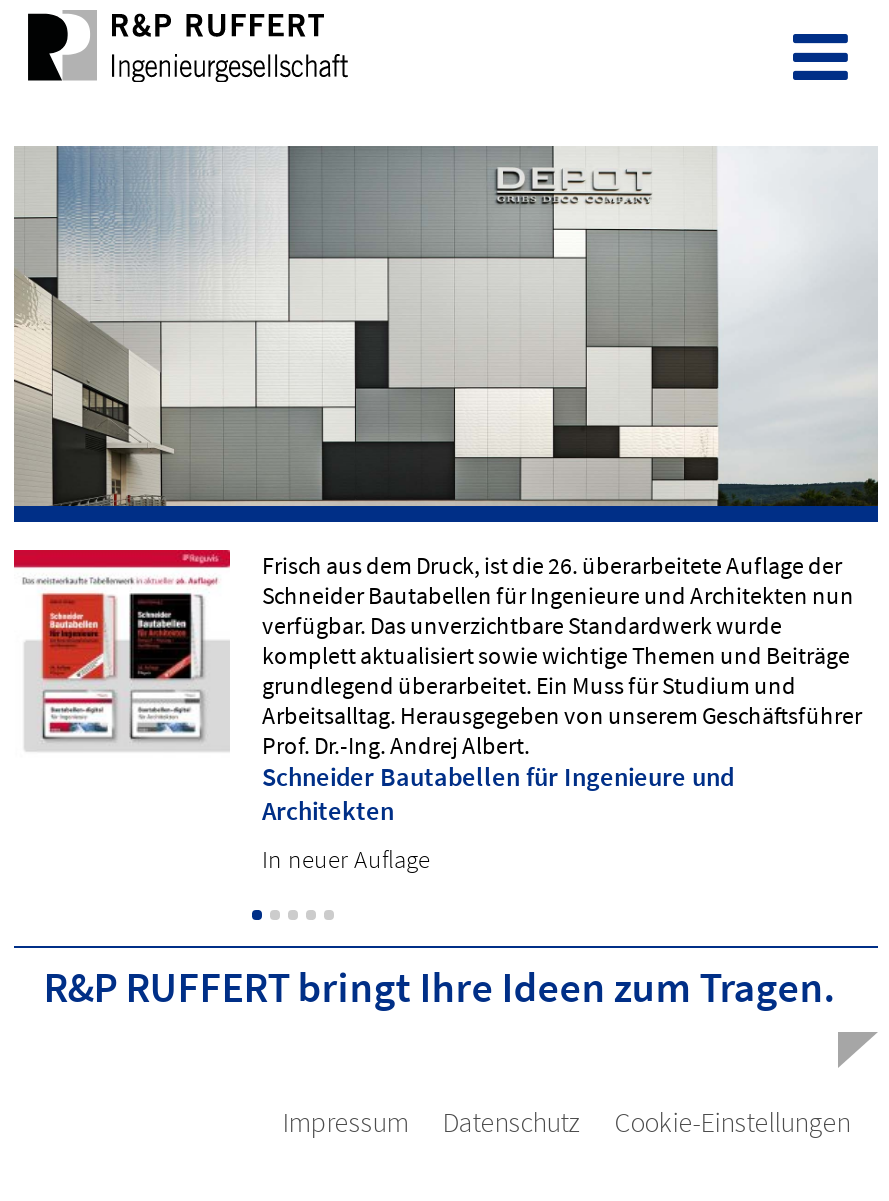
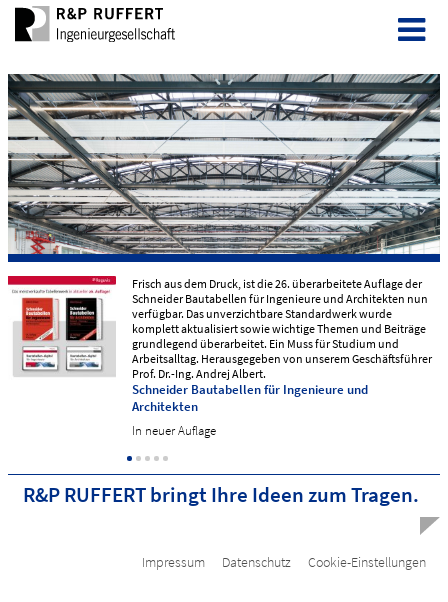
[14,144,880,508] [image] -> [7,73,441,255] [image]

